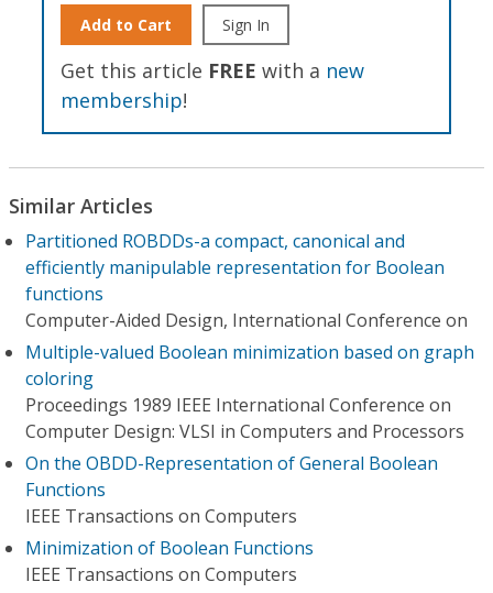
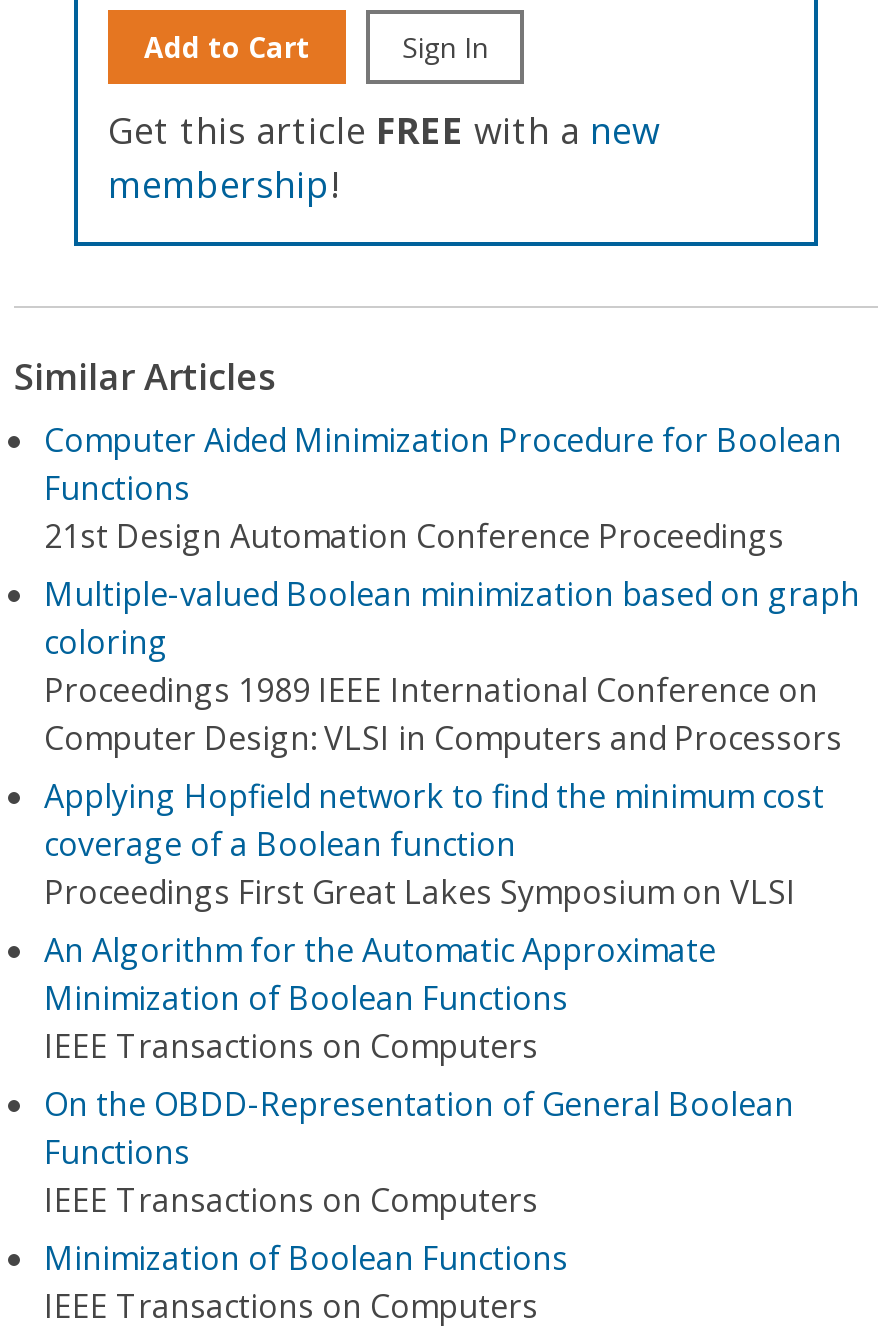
[25,229,468,332] Partitioned ROBDDs-a compact, canonical and | efficiently manipulable representation for Boolean | functions | Computer-Aided Design, International Conference on -> [44,418,842,558] Computer Aided Minimization Procedure for Boolean | Functions | 21st Design Automation Conference Proceedings
moved [25,340,474,443] -> [44,572,860,760]: Multiple-valued Boolean minimization based on graph | coloring | Proceedings 1989 IEEE International Conference on | Computer Design: VLSI in Computers and Processors
none -> [44,774,824,1068] Applying Hopfield network to find the minimum cost | coverage of a Boolean function | Proceedings First Great Lakes Symposium on VLSI | An Algorithm for the Automatic Approximate | Minimization of Boolean Functions | IEEE Transactions on Computers

